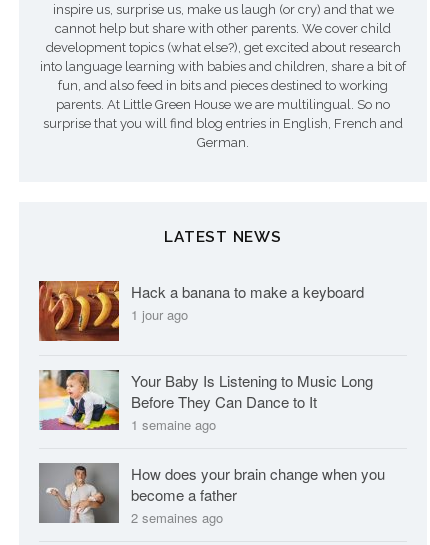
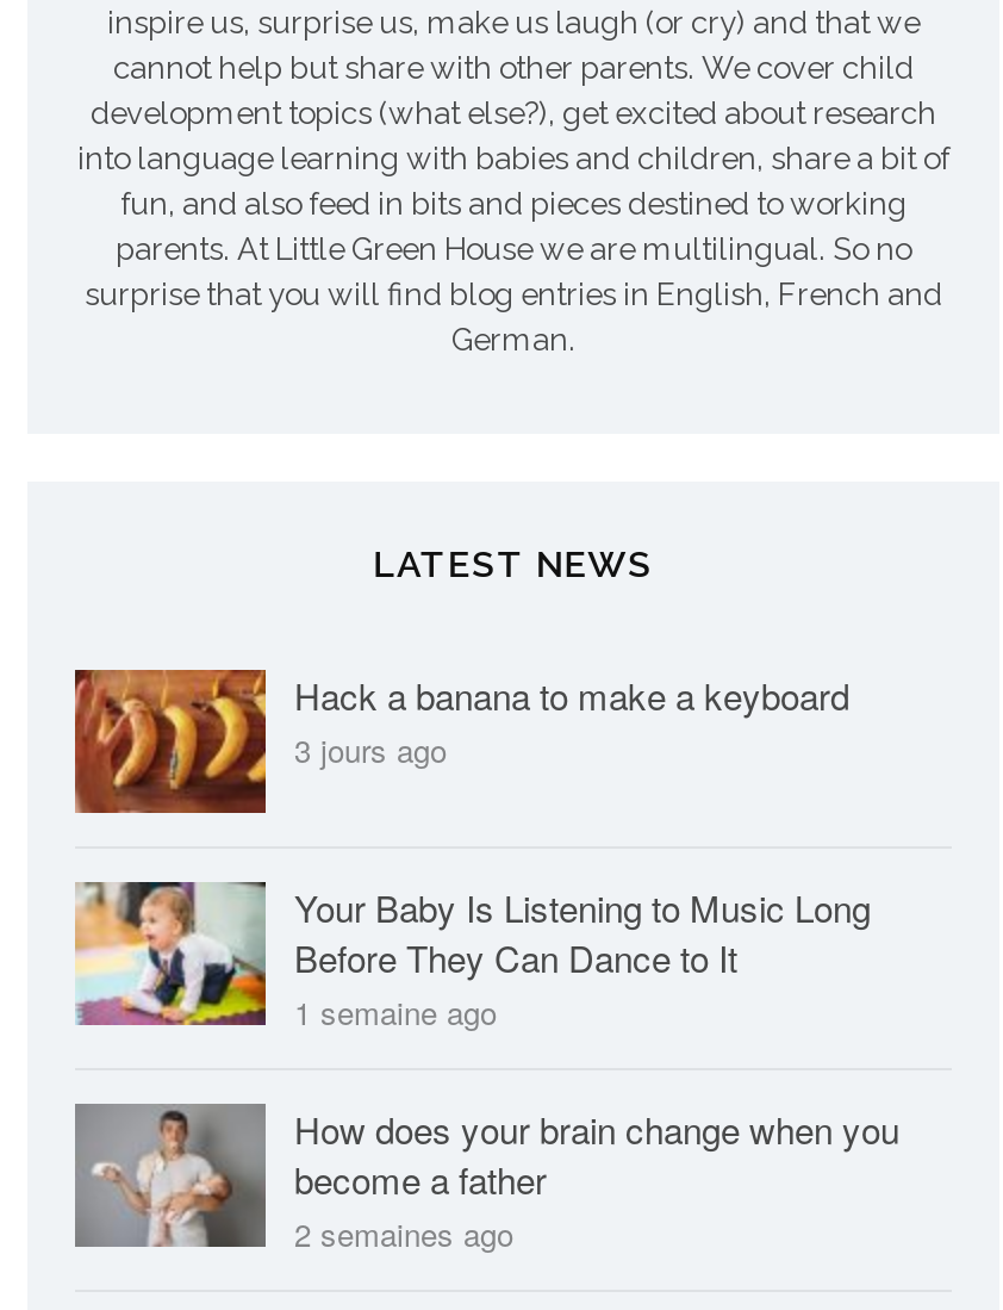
[131,305,188,324] 1 jour ago -> [294,728,447,773] 3 jours ago

